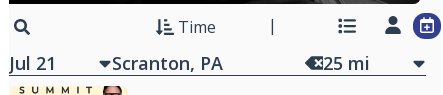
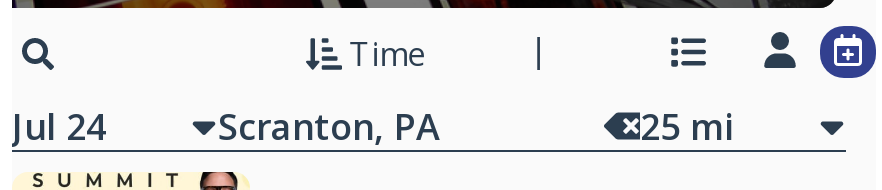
[9,51,56,75] Jul 21 -> [12,102,106,150] Jul 24

